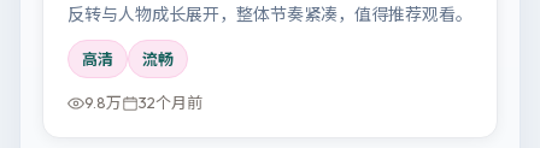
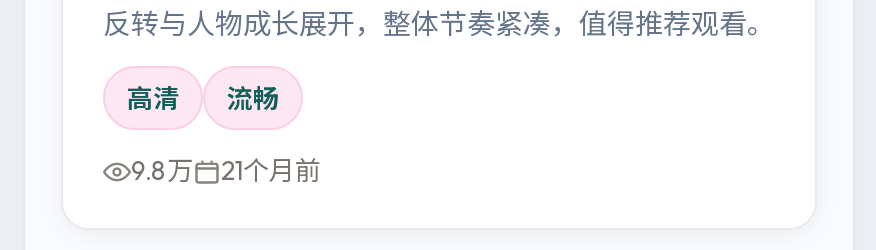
[84,93,202,112] 9.8万 32个月前 -> [131,155,321,187] 9.8万 21个月前

